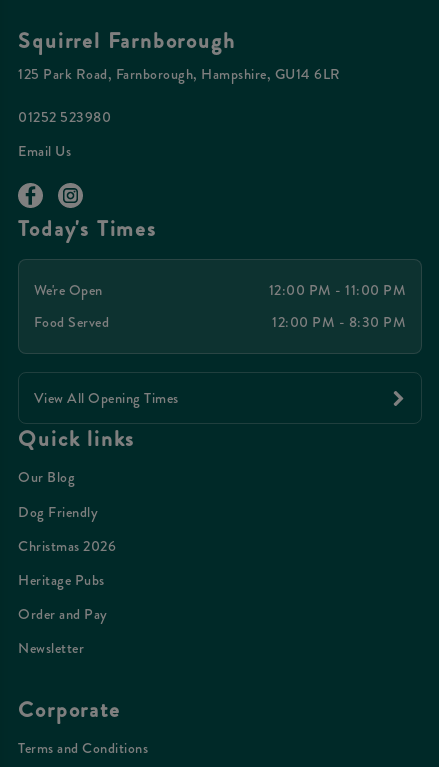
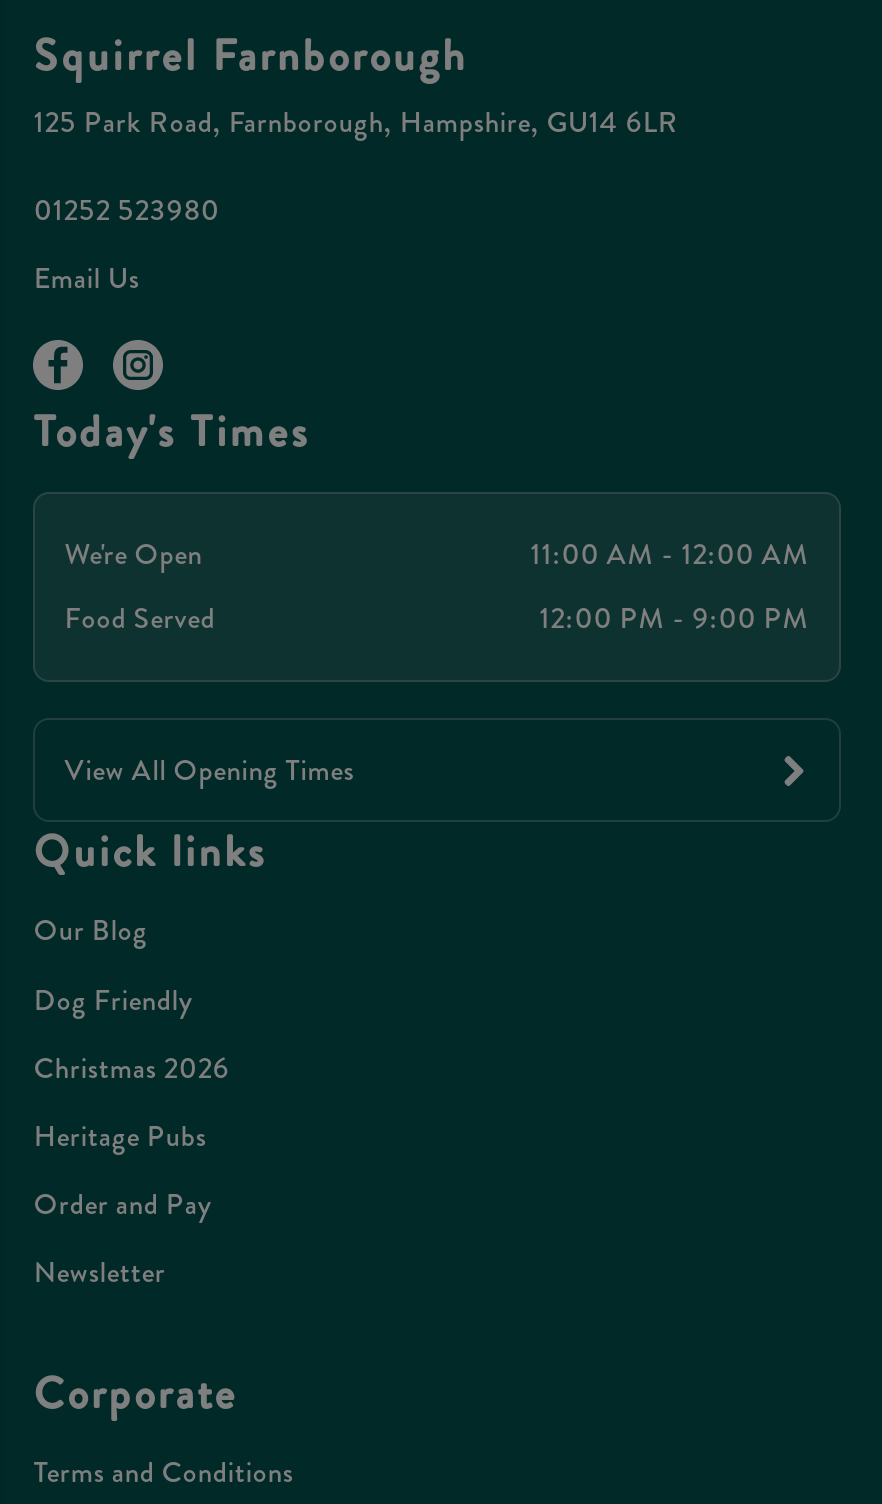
[269,280,406,301] 12:00 PM - 11:00 PM -> [530,533,809,573] 11:00 AM - 12:00 AM
[272,312,406,333] 12:00 PM - 8:30 PM -> [539,598,809,638] 12:00 PM - 9:00 PM

